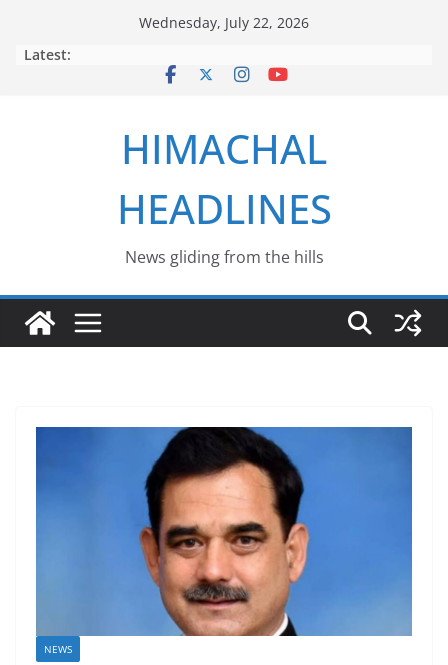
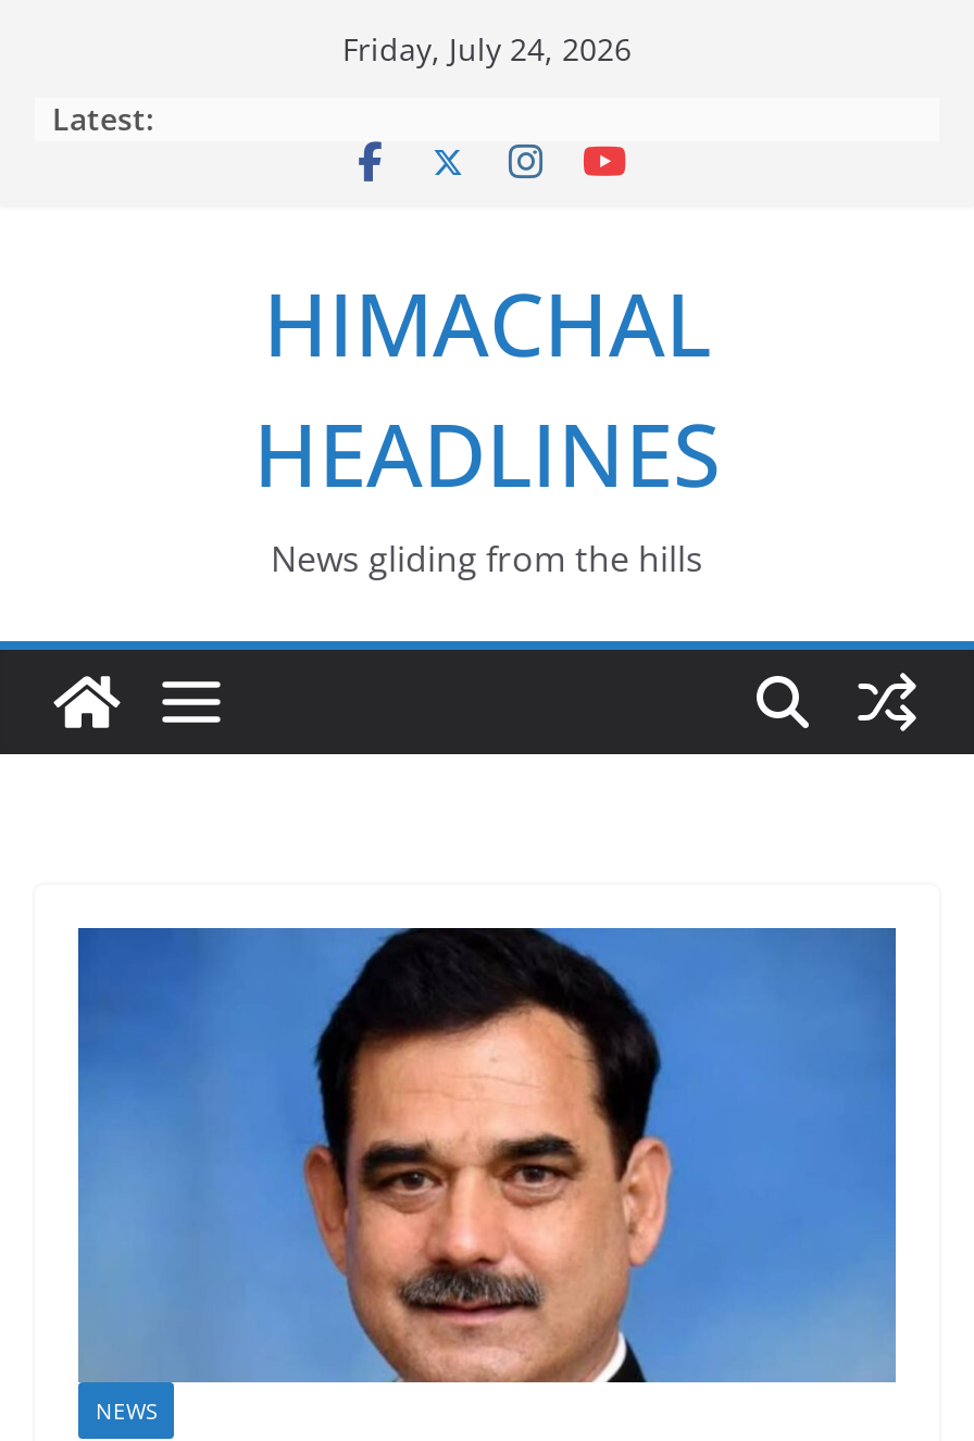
[139,13,309,32] Wednesday, July 22, 2026 -> [342,28,632,70] Friday, July 24, 2026

